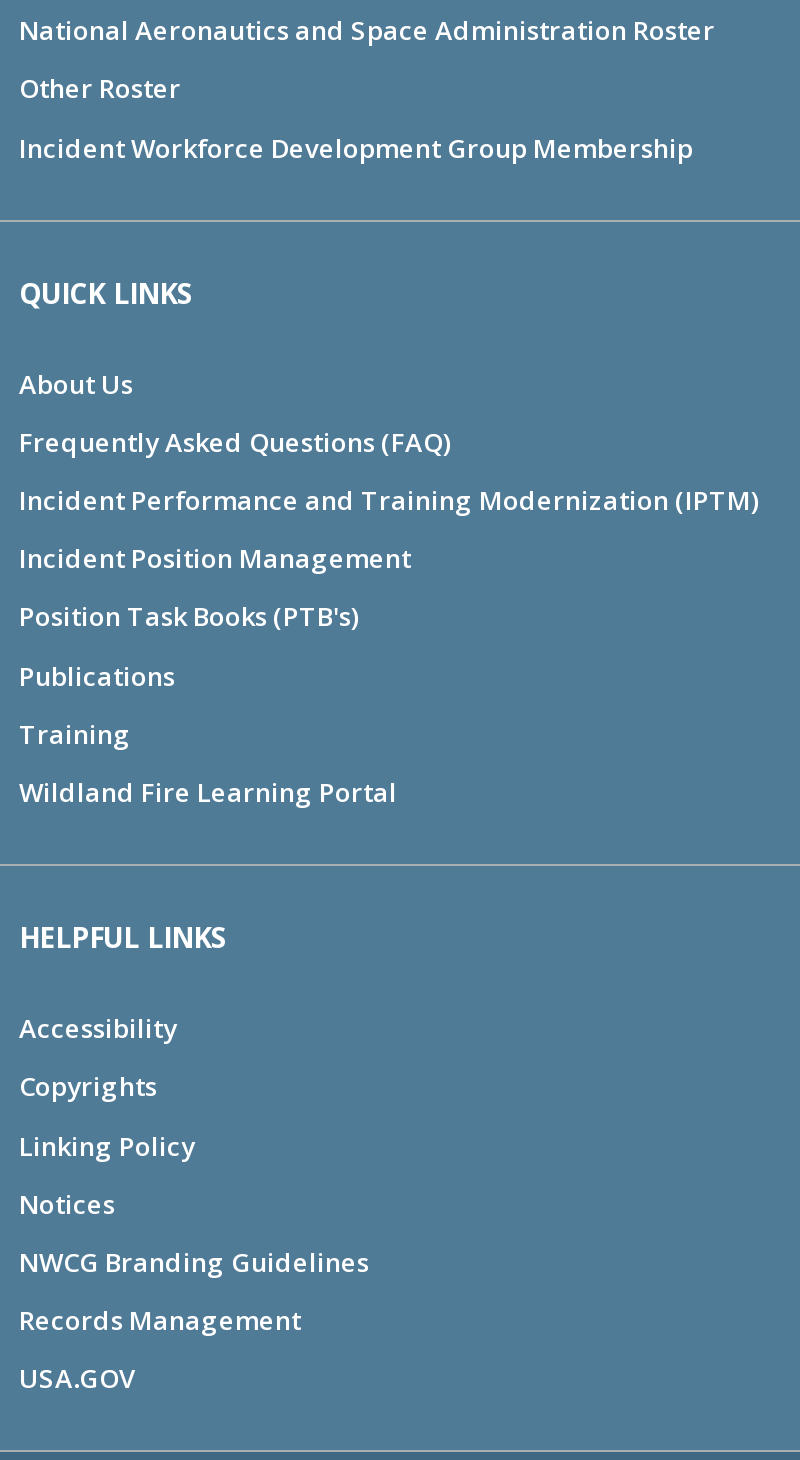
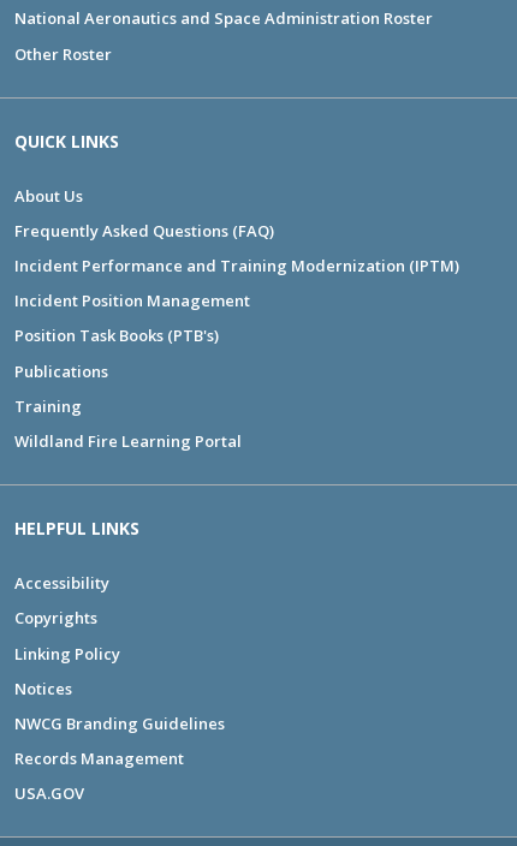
[19,129,693,165] Incident Workforce Development Group Membership -> none

